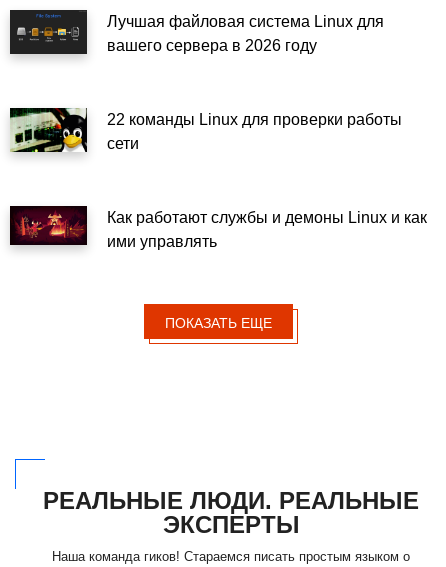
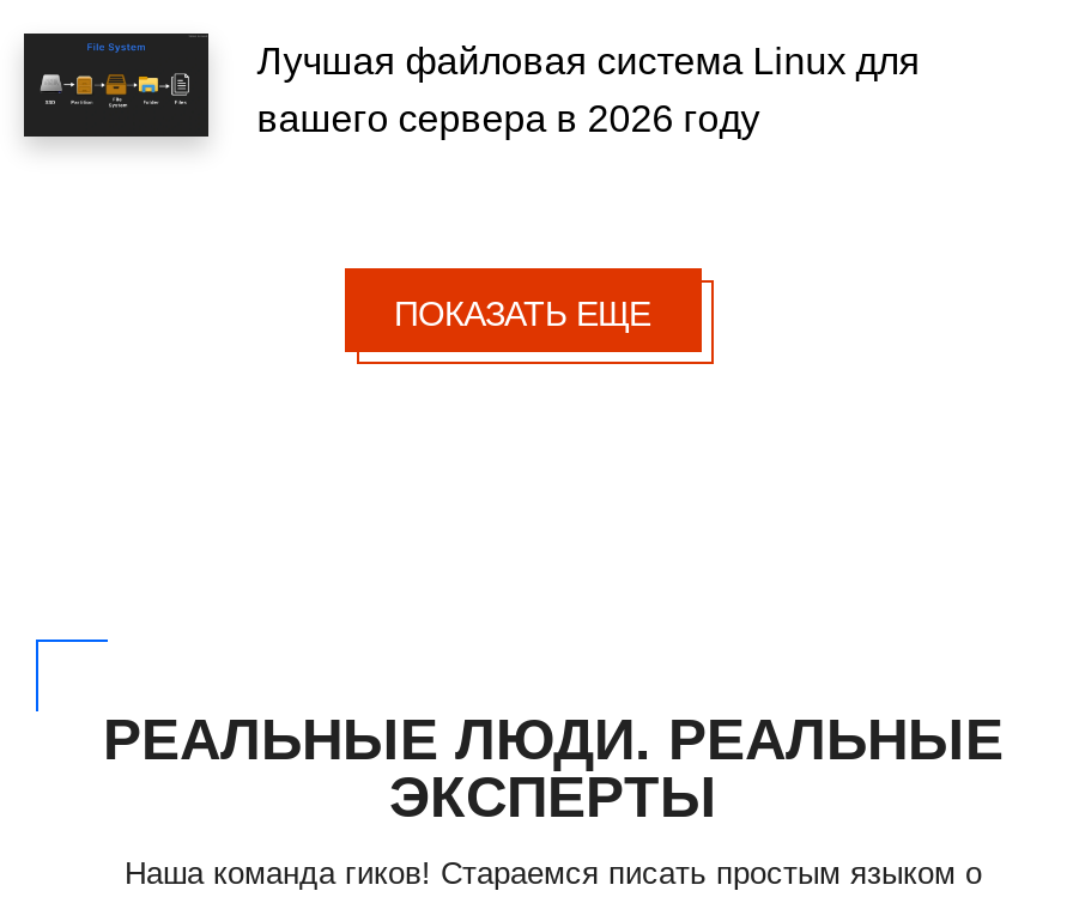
[9,107,402,156] [image] | 22 команды Linux для проверки работы | сети -> none
[10,205,427,250] [image] | Как работают службы и демоны Linux и как | ими управлять -> none

